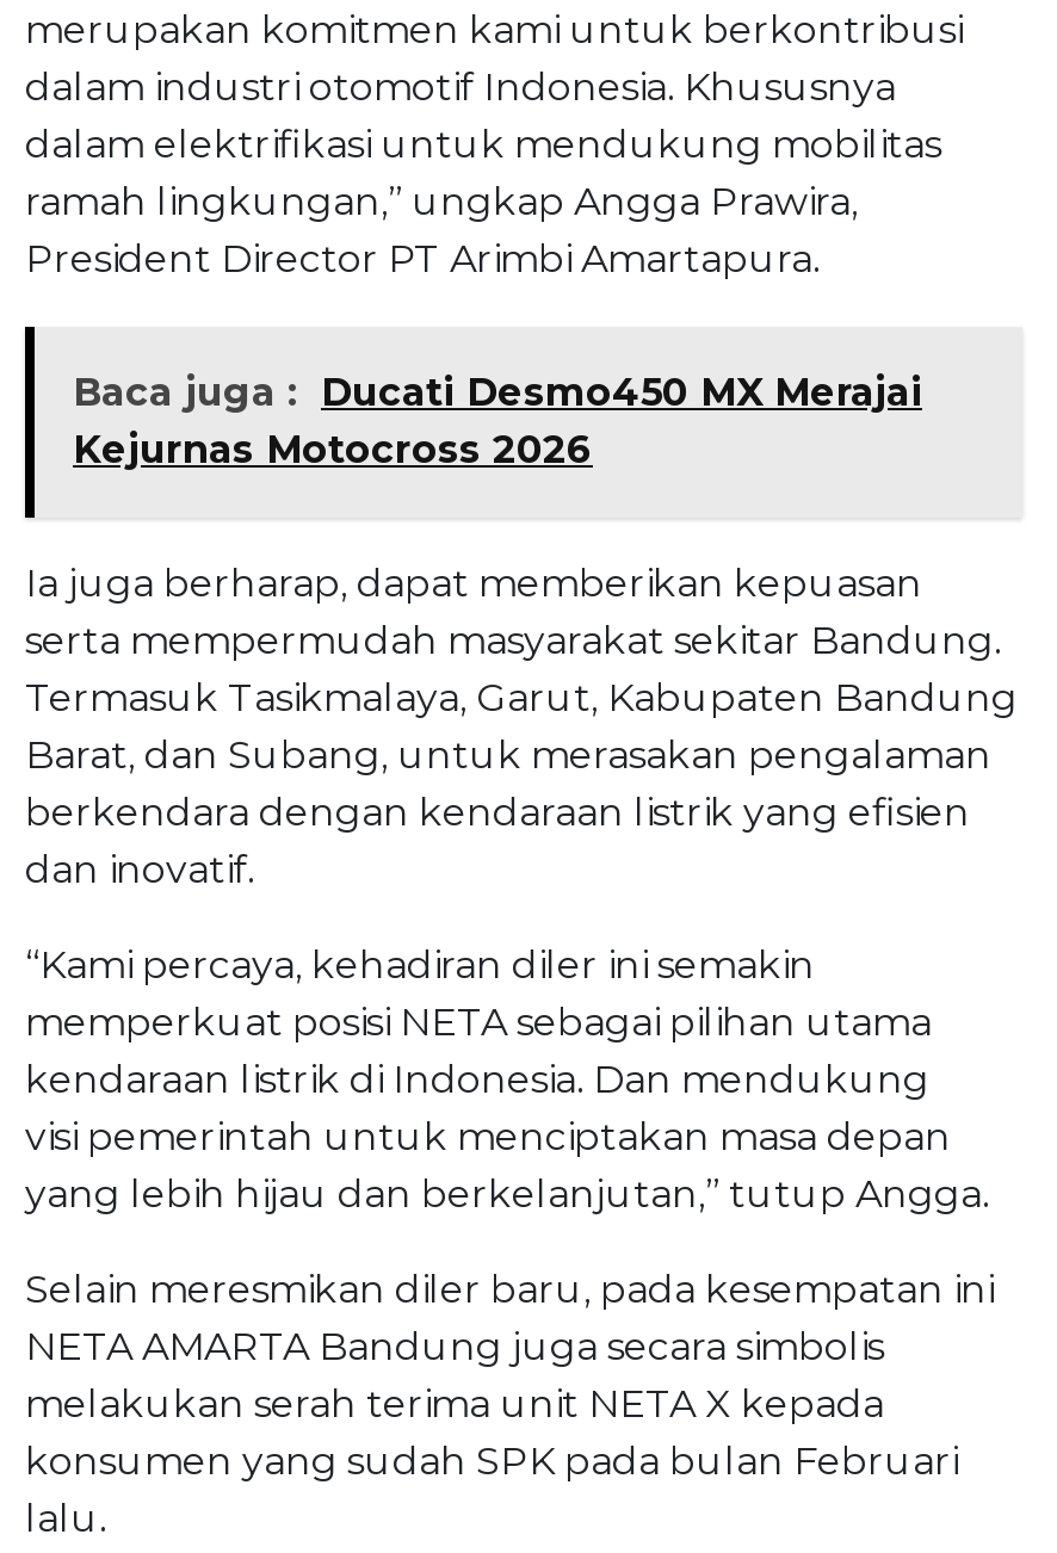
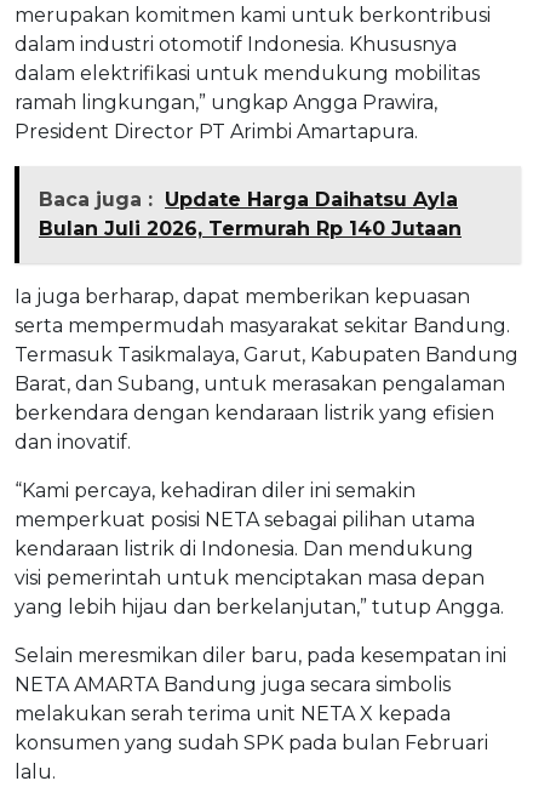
[73,369,922,472] Baca juga : Ducati Desmo450 MX Merajai | Kejurnas Motocross 2026 -> [39,188,462,240] Baca juga : Update Harga Daihatsu Ayla | Bulan Juli 2026, Termurah Rp 140 Jutaan

